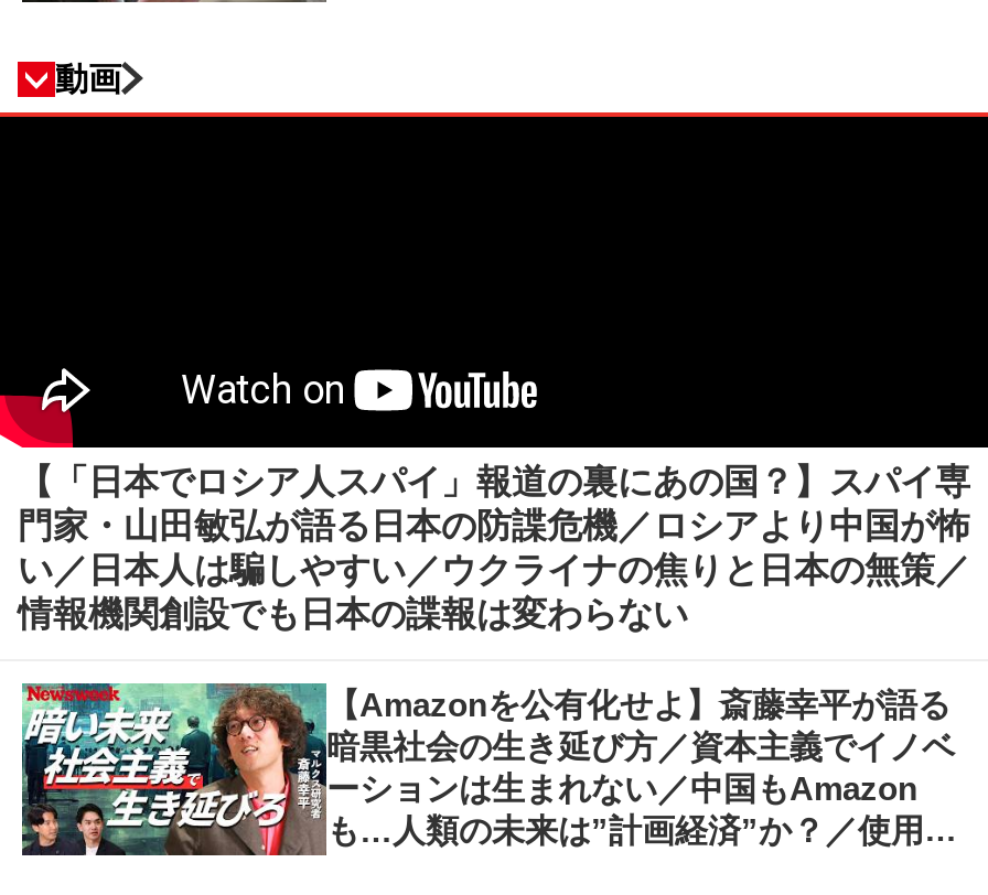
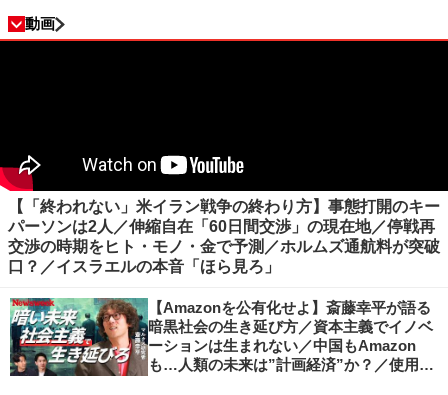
[18,462,970,631] 【「日本でロシア人スパイ」報道の裏にあの国？】スパイ専 | 門家・山田敏弘が語る日本の防諜危機／ロシアより中国が怖 | い／日本人は騙しやすい／ウクライナの焦りと日本の無策／ | 情報機関創設でも日本の諜報は変わらない -> [8,198,440,275] 【「終われない」米イラン戦争の終わり方】事態打開のキー | パーソンは2人／伸縮自在「60日間交渉」の現在地／停戦再 | 交渉の時期をヒト・モノ・金で予測／ホルムズ通航料が突破 | 口？／イスラエルの本音「ほら見ろ」

